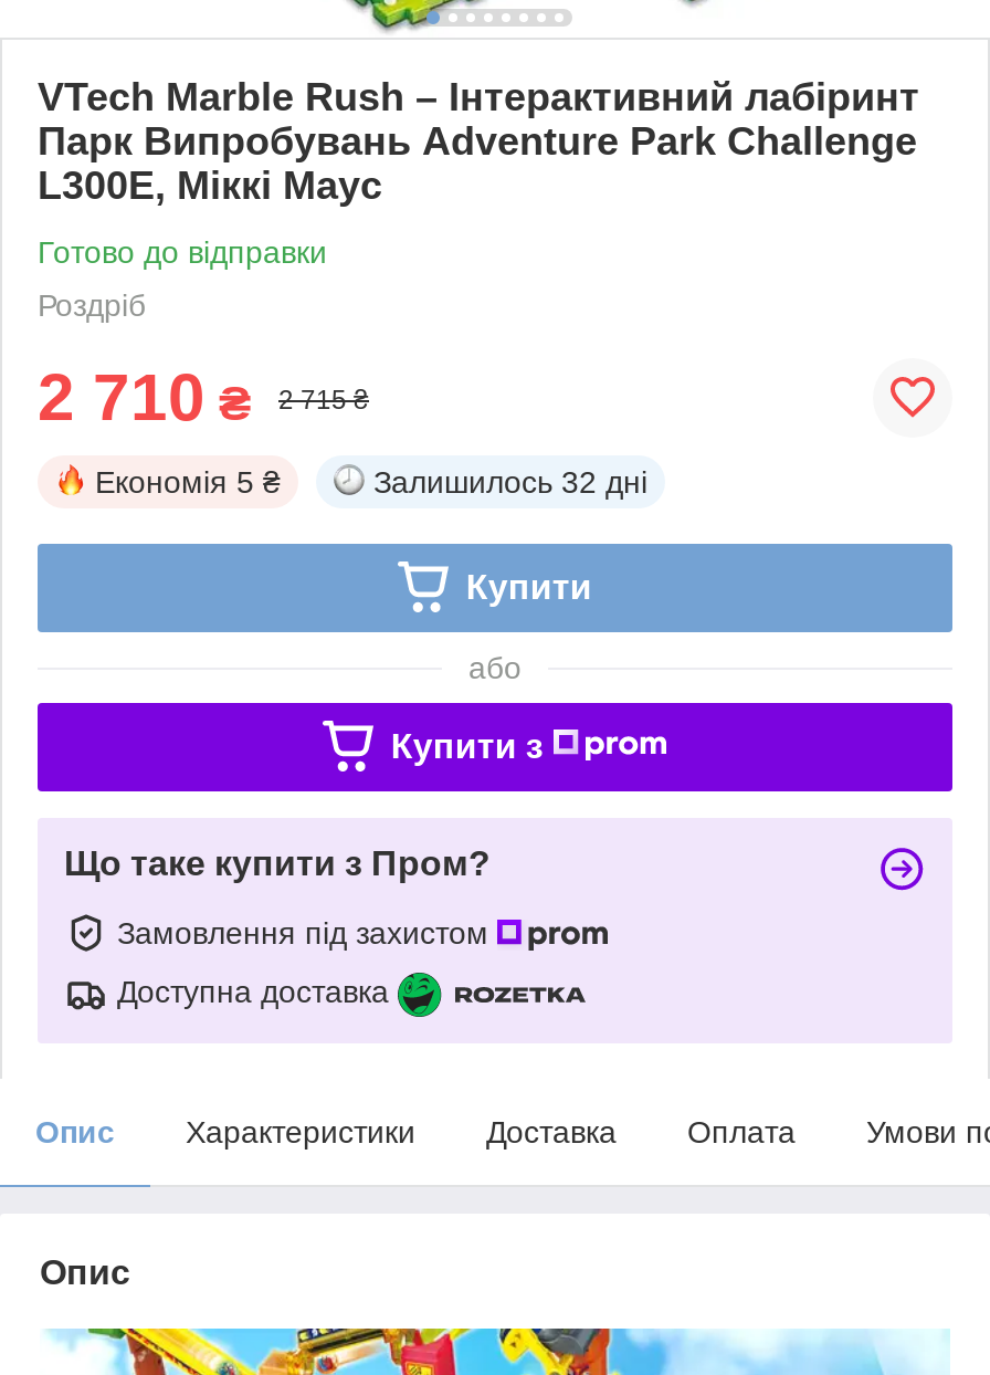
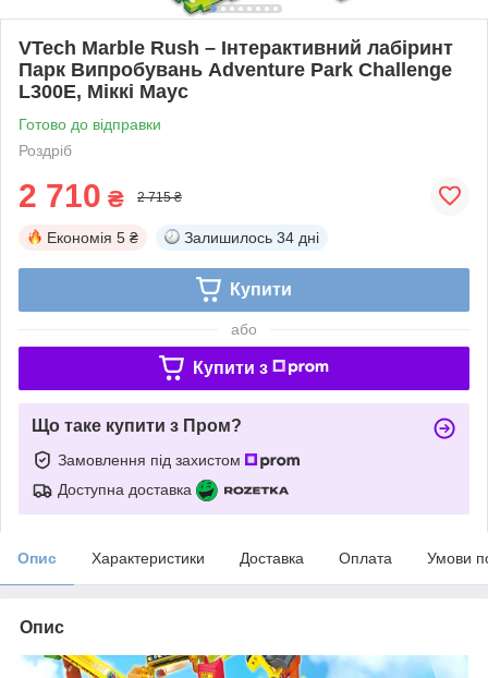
[373,464,647,499] Залишилось 32 дні -> [184,229,319,246] Залишилось 34 дні

